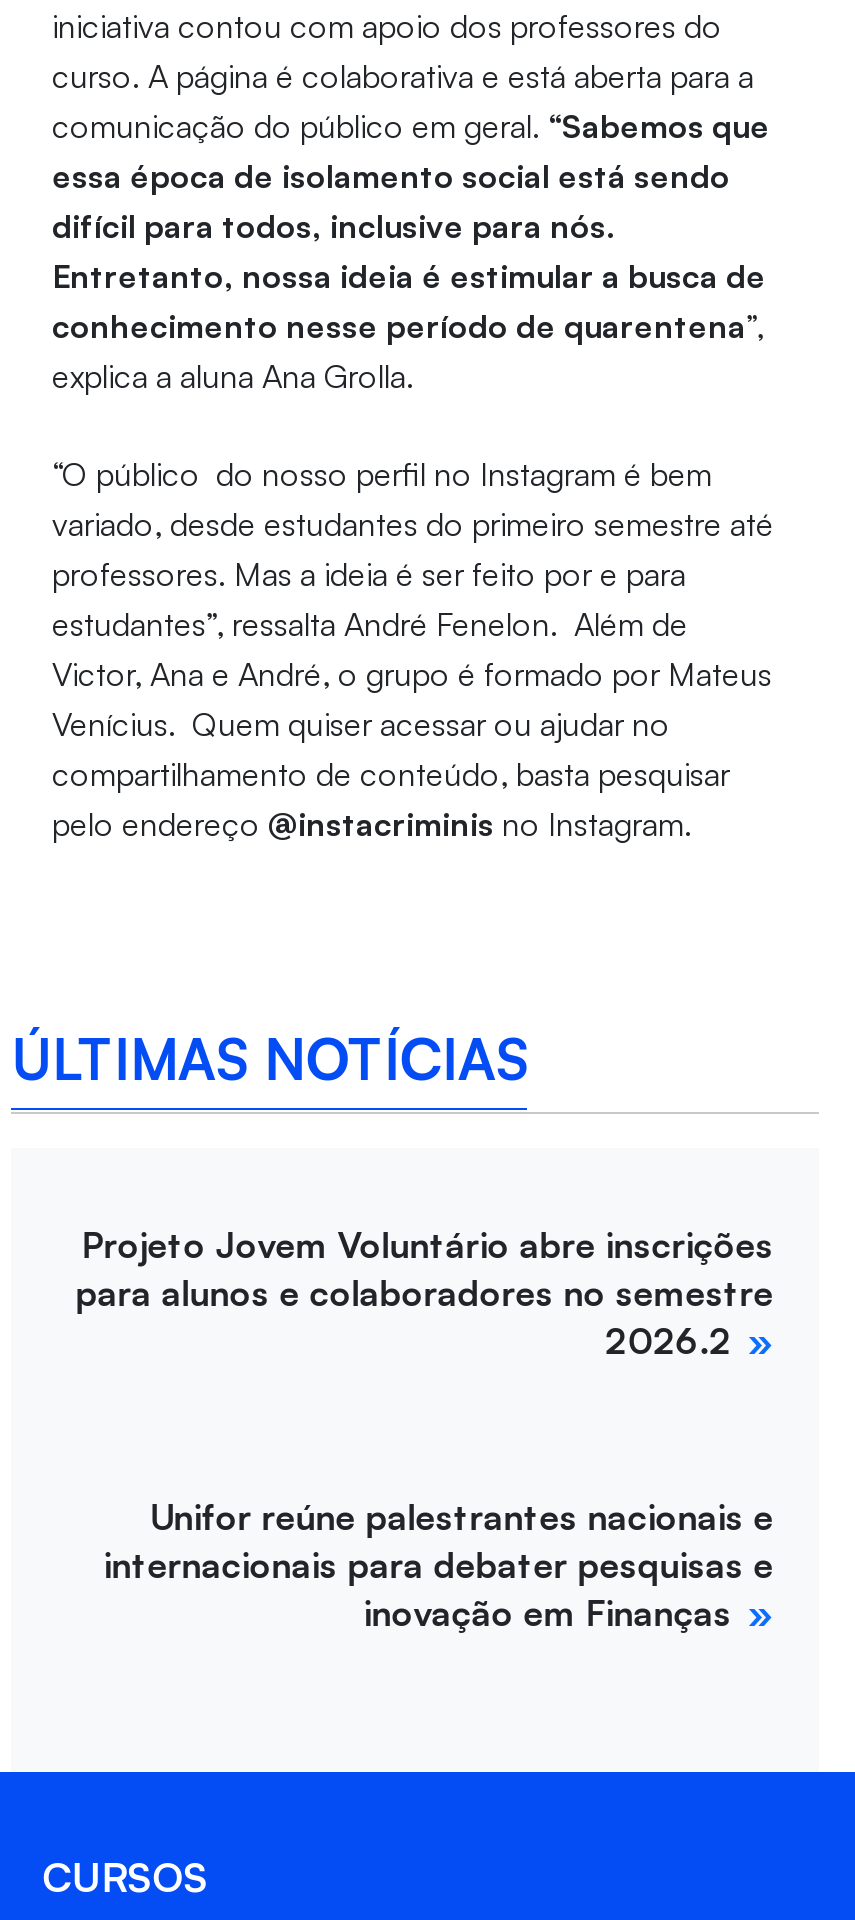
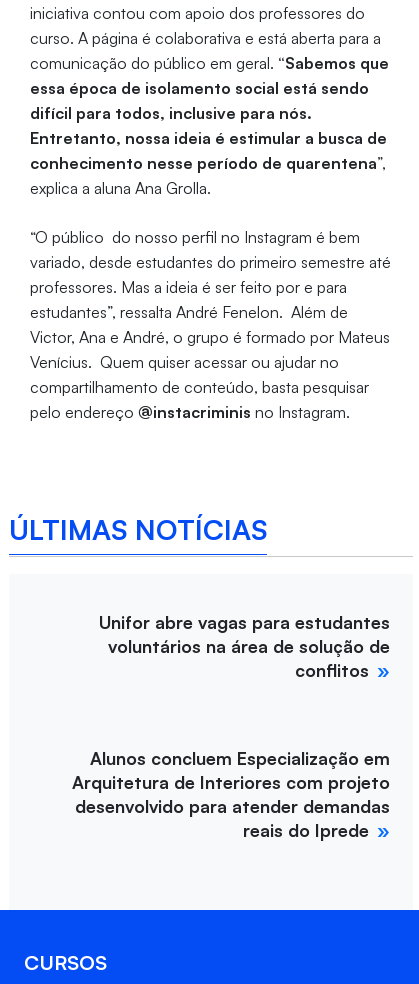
[75,1222,773,1362] Projeto Jovem Voluntário abre inscrições | para alunos e colaboradores no semestre | 2026.2 -> [99,611,390,681] Unifor abre vagas para estudantes | voluntários na área de solução de | conflitos
[103,1494,773,1634] Unifor reúne palestrantes nacionais e | internacionais para debater pesquisas e | inovação em Finanças -> [72,747,390,841] Alunos concluem Especialização em | Arquitetura de Interiores com projeto | desenvolvido para atender demandas | reais do Iprede

